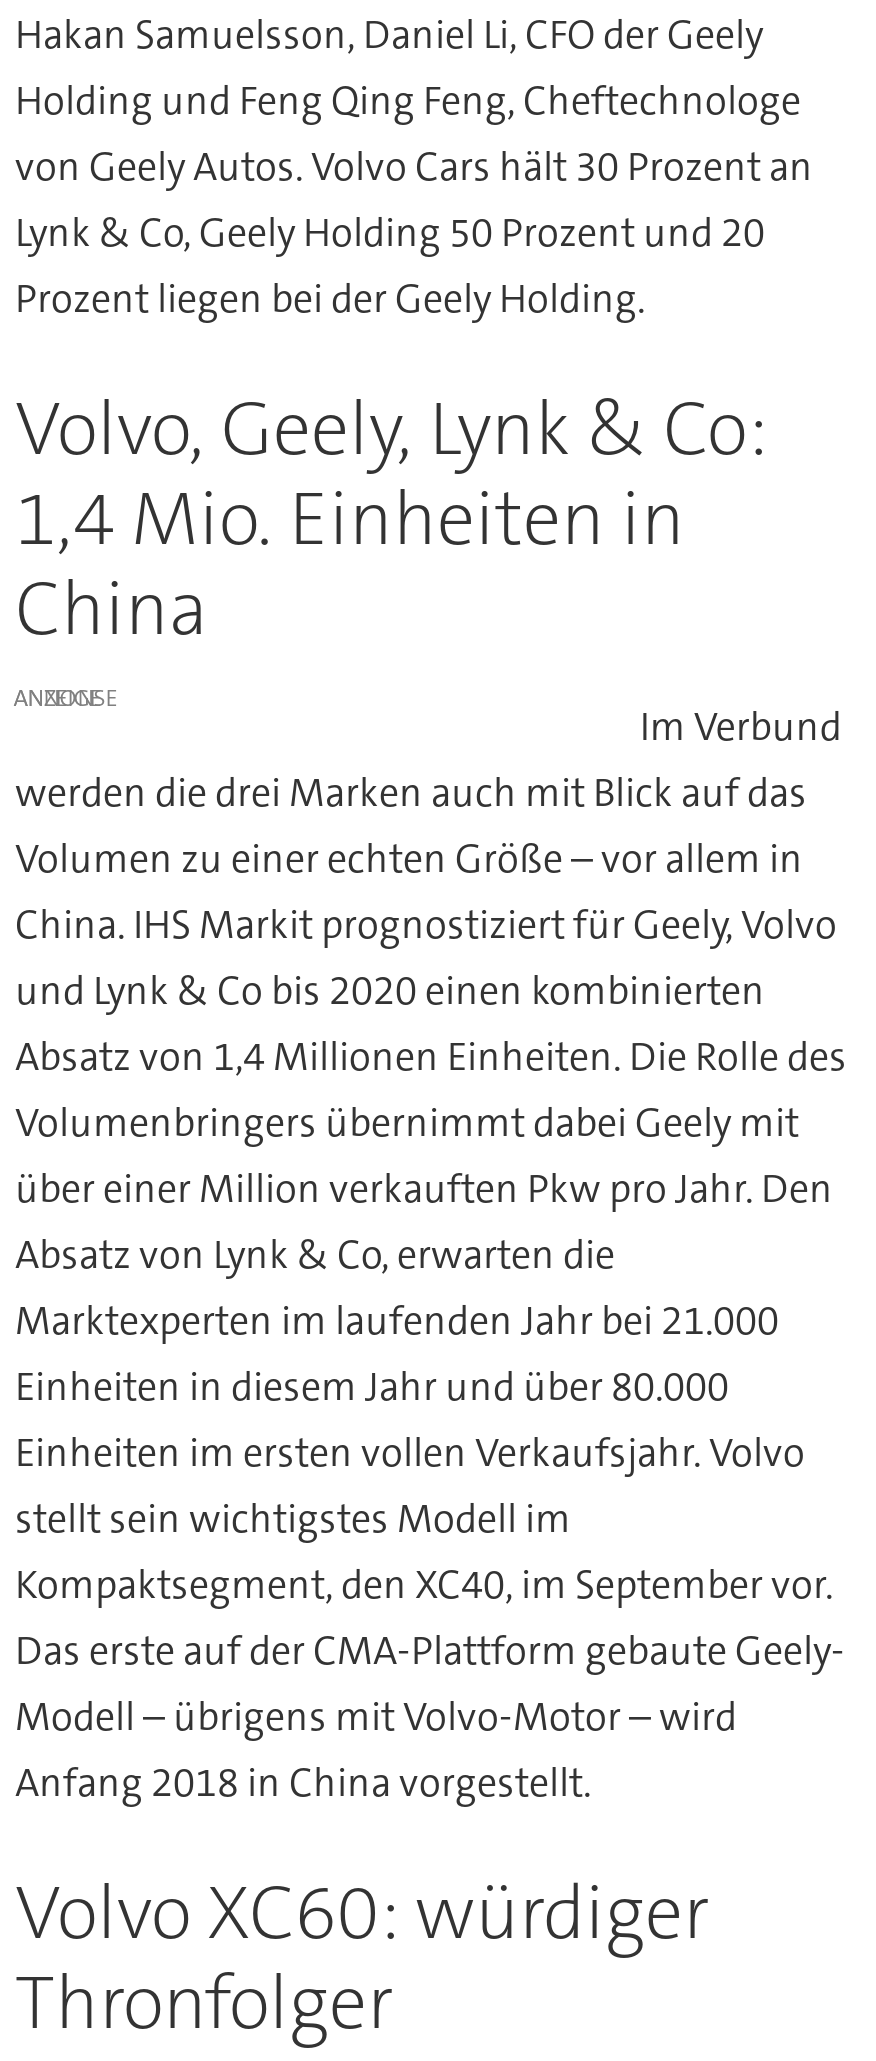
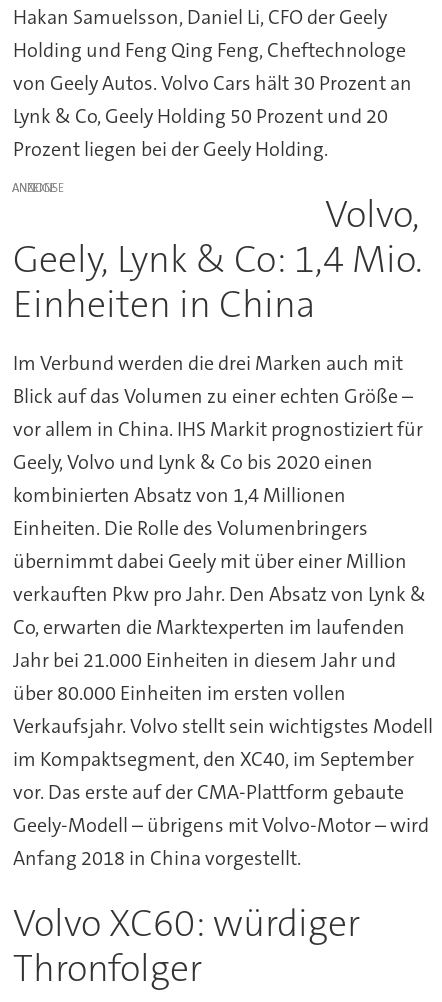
[15,380,767,658] Volvo, Geely, Lynk & Co: | 1,4 Mio. Einheiten in | China -> none
moved [13,682,101,714] -> [12,180,56,196]: ANZEIGE
[15,700,847,1742] Im Verbund | werden die drei Marken auch mit Blick auf das | Volumen zu einer echten Größe – vor allem in | China. IHS Markit prognostiziert für Geely, Volvo | und Lynk & Co bis 2020 einen kombinierten | Absatz von 1,4 Millionen Einheiten. Die Rolle des | Volumenbringers übernimmt dabei Geely mit | über einer Million verkauften Pkw pro Jahr. Den | Absatz von Lynk & Co, erwarten die | Marktexperten im laufenden Jahr bei 21.000 | Einheiten in diesem Jahr und über 80.000 | Einheiten im ersten vollen Verkaufsjahr. Volvo | stellt sein wichtigstes Modell im | Kompaktsegment, den XC40, im September vor. | Das erste auf der CMA-Plattform gebaute Geely- | Modell – übrigens mit Volvo-Motor – wird -> [13,190,433,838] Volvo, | Geely, Lynk & Co: 1,4 Mio. | Einheiten in China | Im Verbund werden die drei Marken auch mit | Blick auf das Volumen zu einer echten Größe – | vor allem in China. IHS Markit prognostiziert für | Geely, Volvo und Lynk & Co bis 2020 einen | kombinierten Absatz von 1,4 Millionen | Einheiten. Die Rolle des Volumenbringers | übernimmt dabei Geely mit über einer Million | verkauften Pkw pro Jahr. Den Absatz von Lynk & | Co, erwarten die Marktexperten im laufenden | Jahr bei 21.000 Einheiten in diesem Jahr und | über 80.000 Einheiten im ersten vollen | Verkaufsjahr. Volvo stellt sein wichtigstes Modell | im Kompaktsegment, den XC40, im September | vor. Das erste auf der CMA-Plattform gebaute | Geely-Modell – übrigens mit Volvo-Motor – wird

